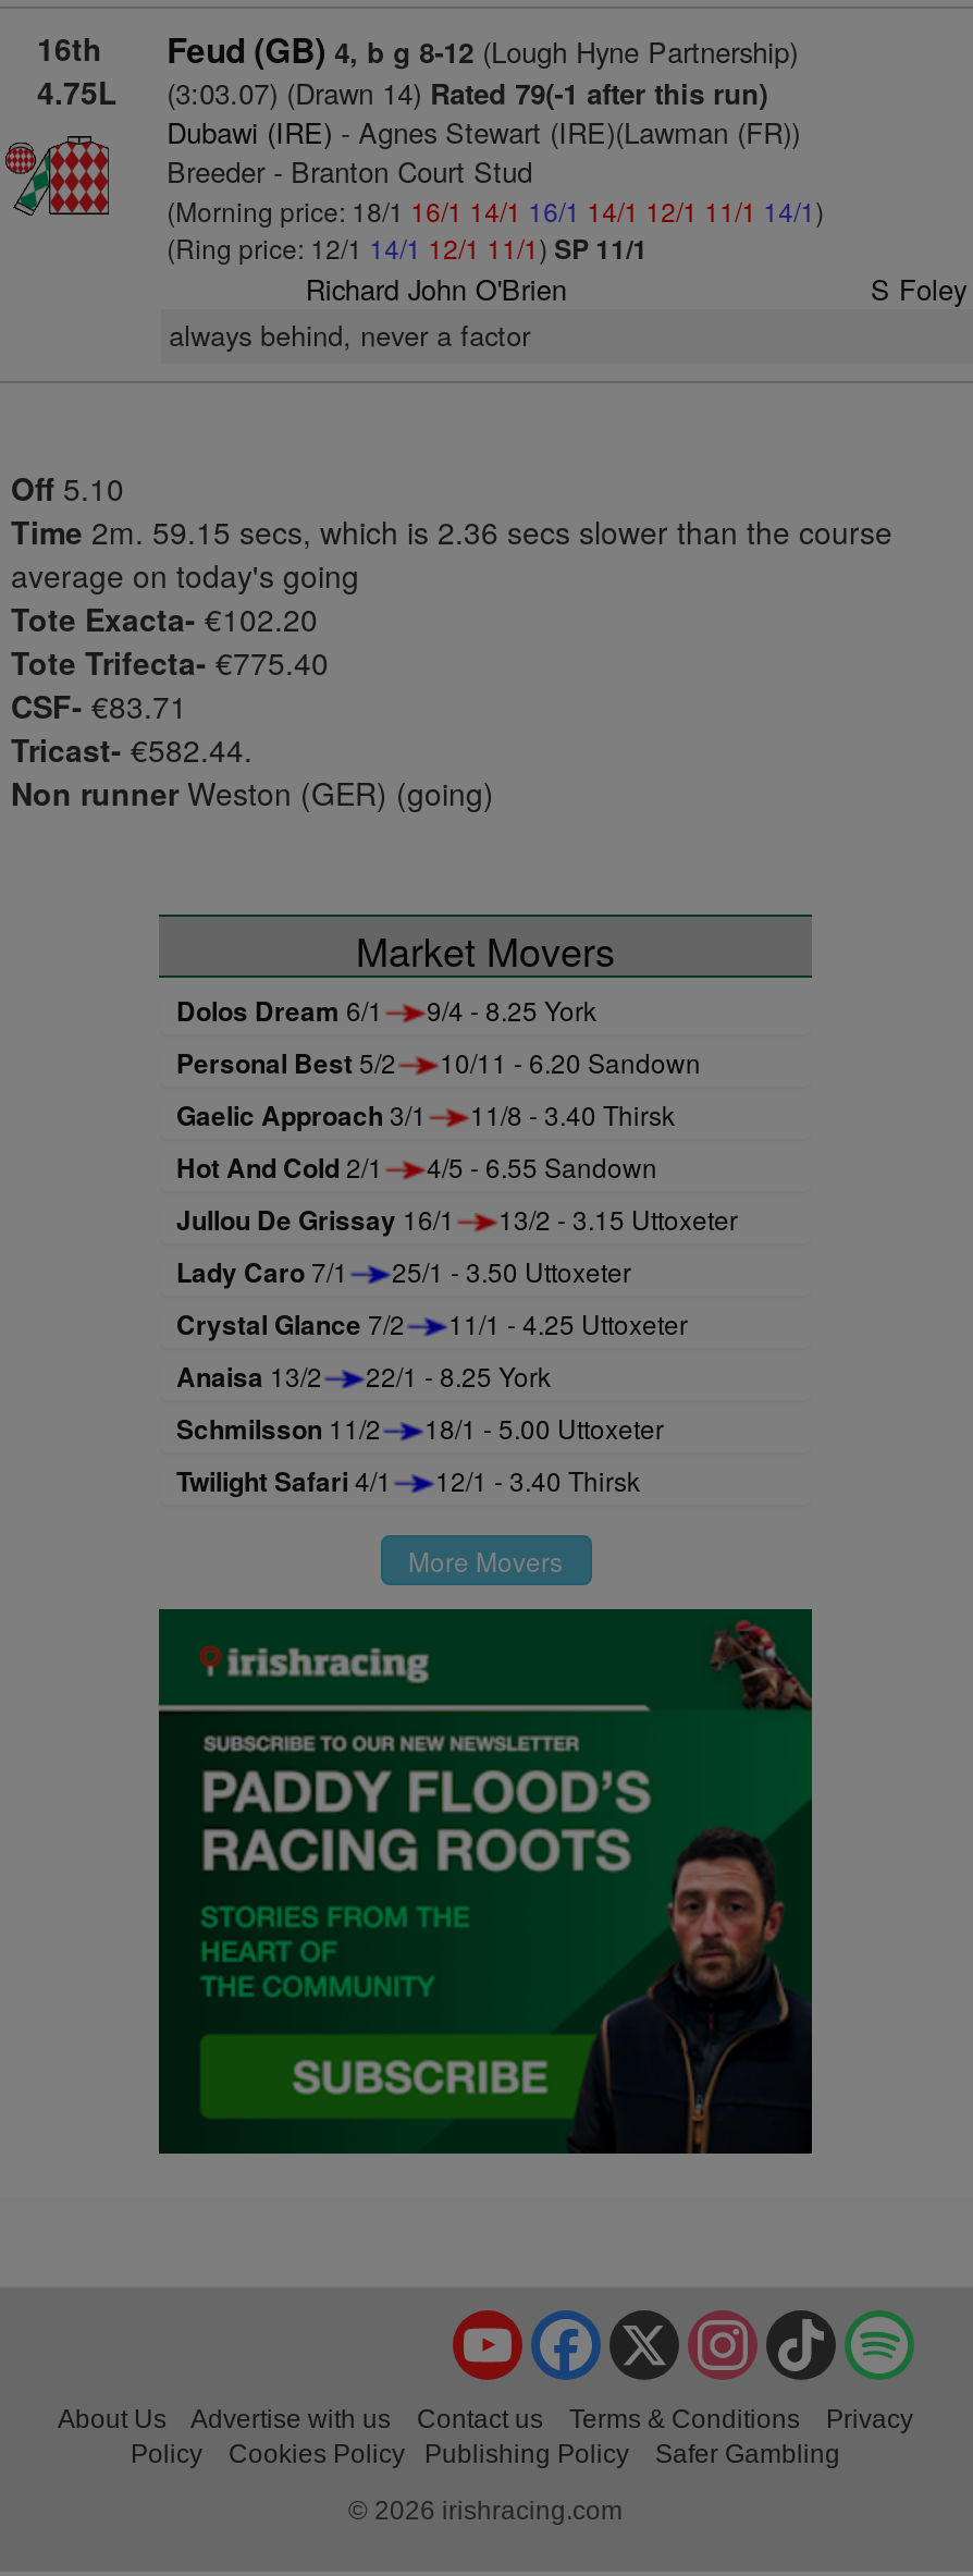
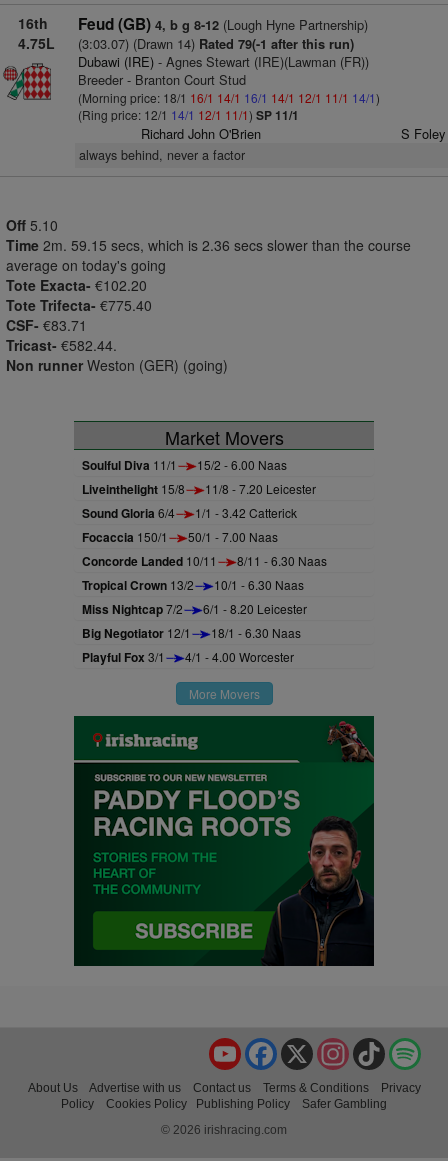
[176,991,738,1500] Dolos Dream 6/1 | 9/4 - 8.25 York | Personal Best 5/2 | 10/11 - 6.20 Sandown | Gaelic Approach 3/1 | 11/8 - 3.40 Thirsk | Hot And Cold 2/1 | 4/5 - 6.55 Sandown | Jullou De Grissay 16/1 | 13/2 - 3.15 Uttoxeter | Lady Caro 7/1 | 25/1 - 3.50 Uttoxeter | Crystal Glance 7/2 | 11/1 - 4.25 Uttoxeter | Anaisa 13/2 | 22/1 - 8.25 York | Schmilsson 11/2 | 18/1 - 5.00 Uttoxeter | Twilight Safari 4/1 | 12/1 - 3.40 Thirsk -> [82,456,327,666] Soulful Diva 11/1 | 15/2 - 6.00 Naas | Liveinthelight 15/8 | 11/8 - 7.20 Leicester | Sound Gloria 6/4 | 1/1 - 3.42 Catterick | Focaccia 150/1 | 50/1 - 7.00 Naas | Concorde Landed 10/11 | 8/11 - 6.30 Naas | Tropical Crown 13/2 | 10/1 - 6.30 Naas | Miss Nightcap7/2 | 6/1 - 8.20 Leicester | Big Negotiator 12/1 | 18/1 - 6.30 Naas | Playful Fox 3/1 | 4/1 - 4.00 Worcester

